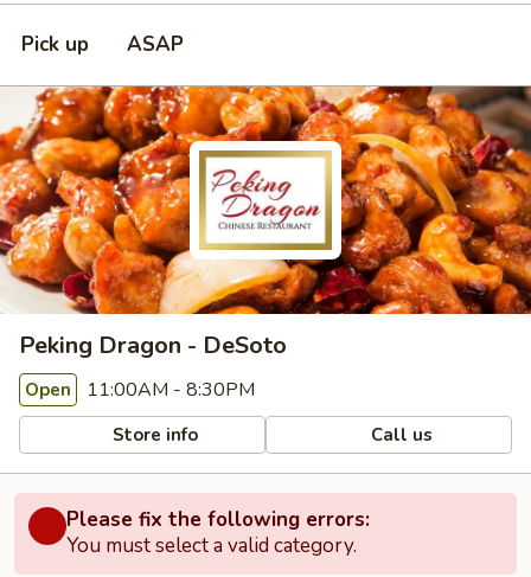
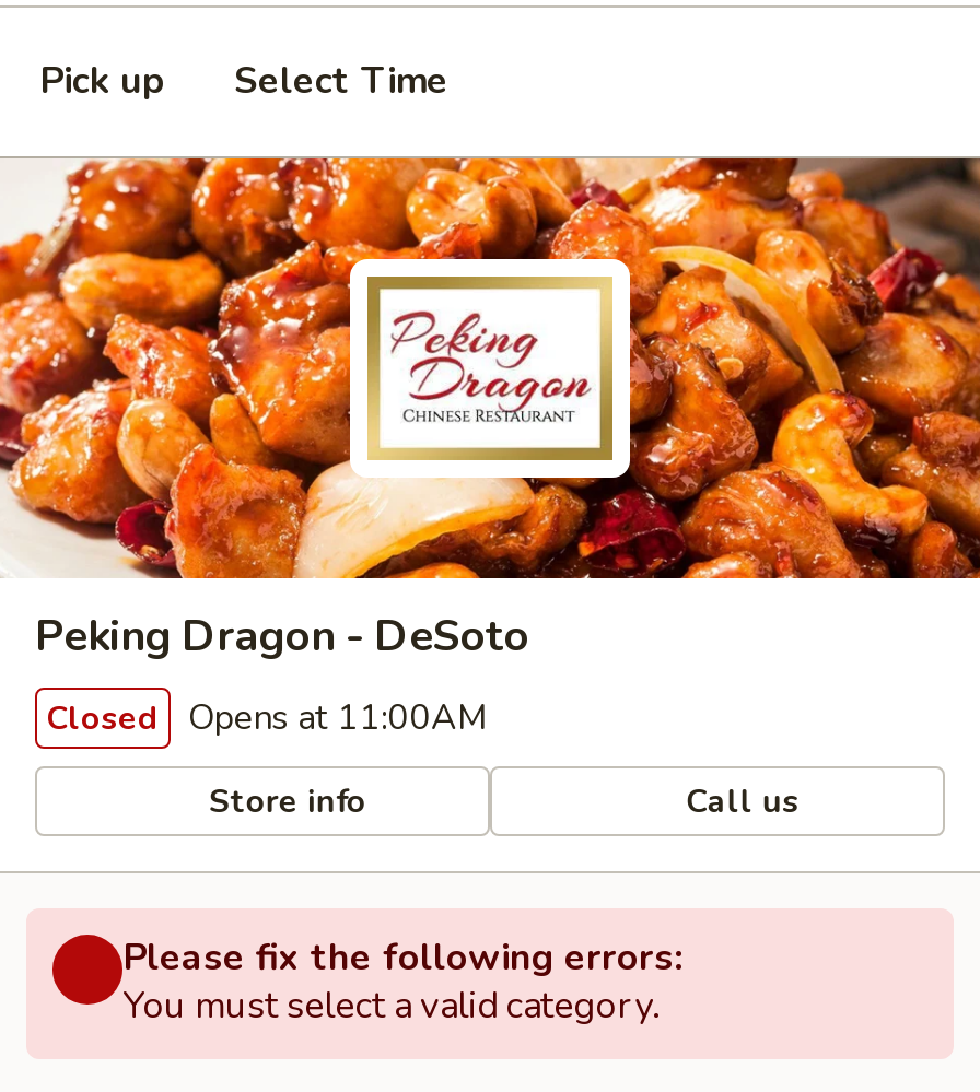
[127,31,184,58] ASAP -> [234,56,448,106] Select Time
[25,377,255,403] Open 11:00AM - 8:30PM -> [46,694,488,742] Closed Opens at 11:00AM

